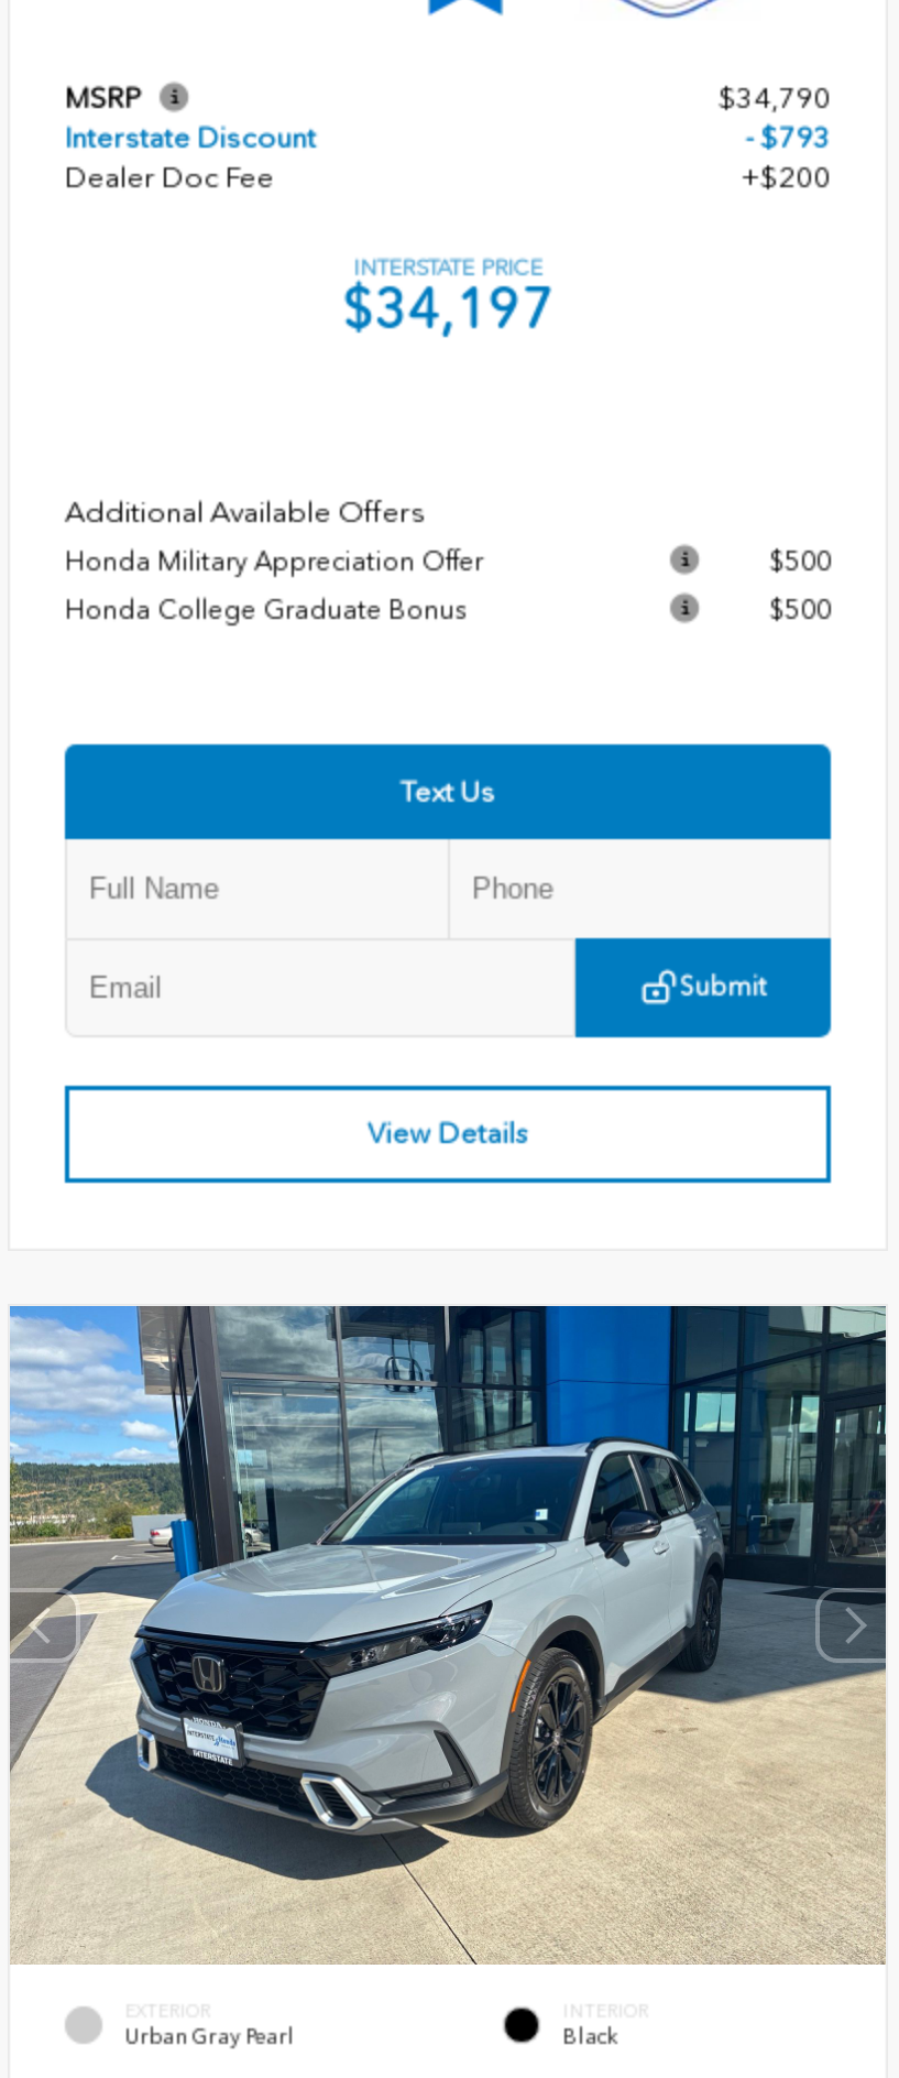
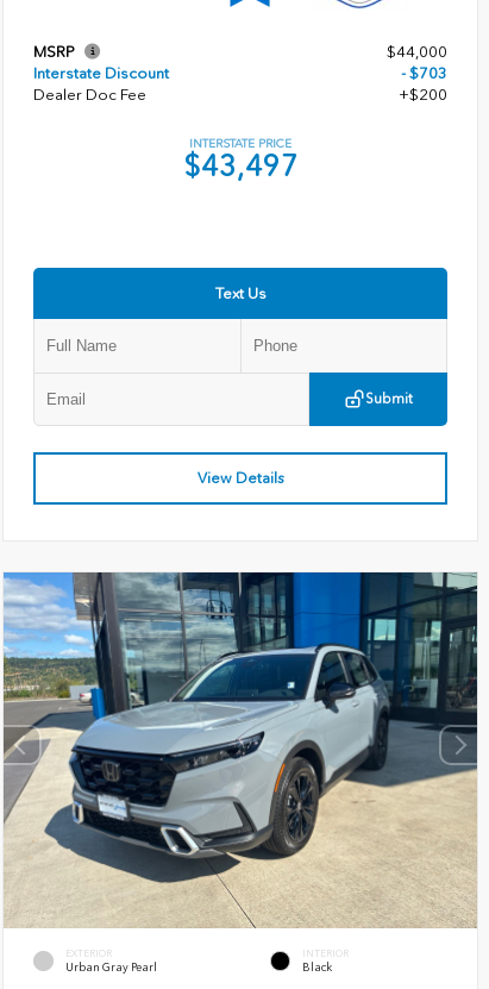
[719,79,831,112] $34,790 -> [387,43,447,60] $44,000
[745,118,831,152] - $793 -> [401,64,447,82] - $703
[65,276,831,623] $34,197 | Additional Available Offers | Honda Military Appreciation Offer | $500 | Honda College Graduate Bonus | $500 -> [183,149,298,184] $43,497

